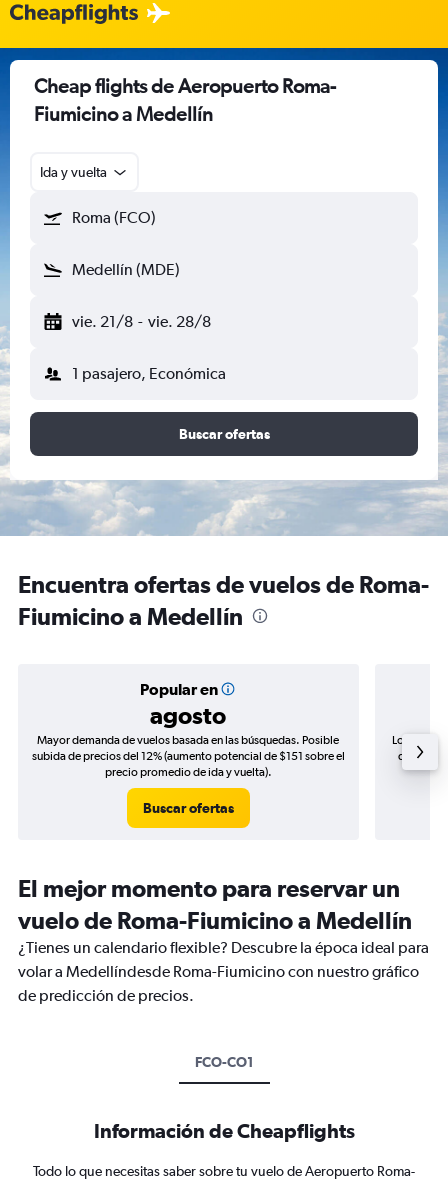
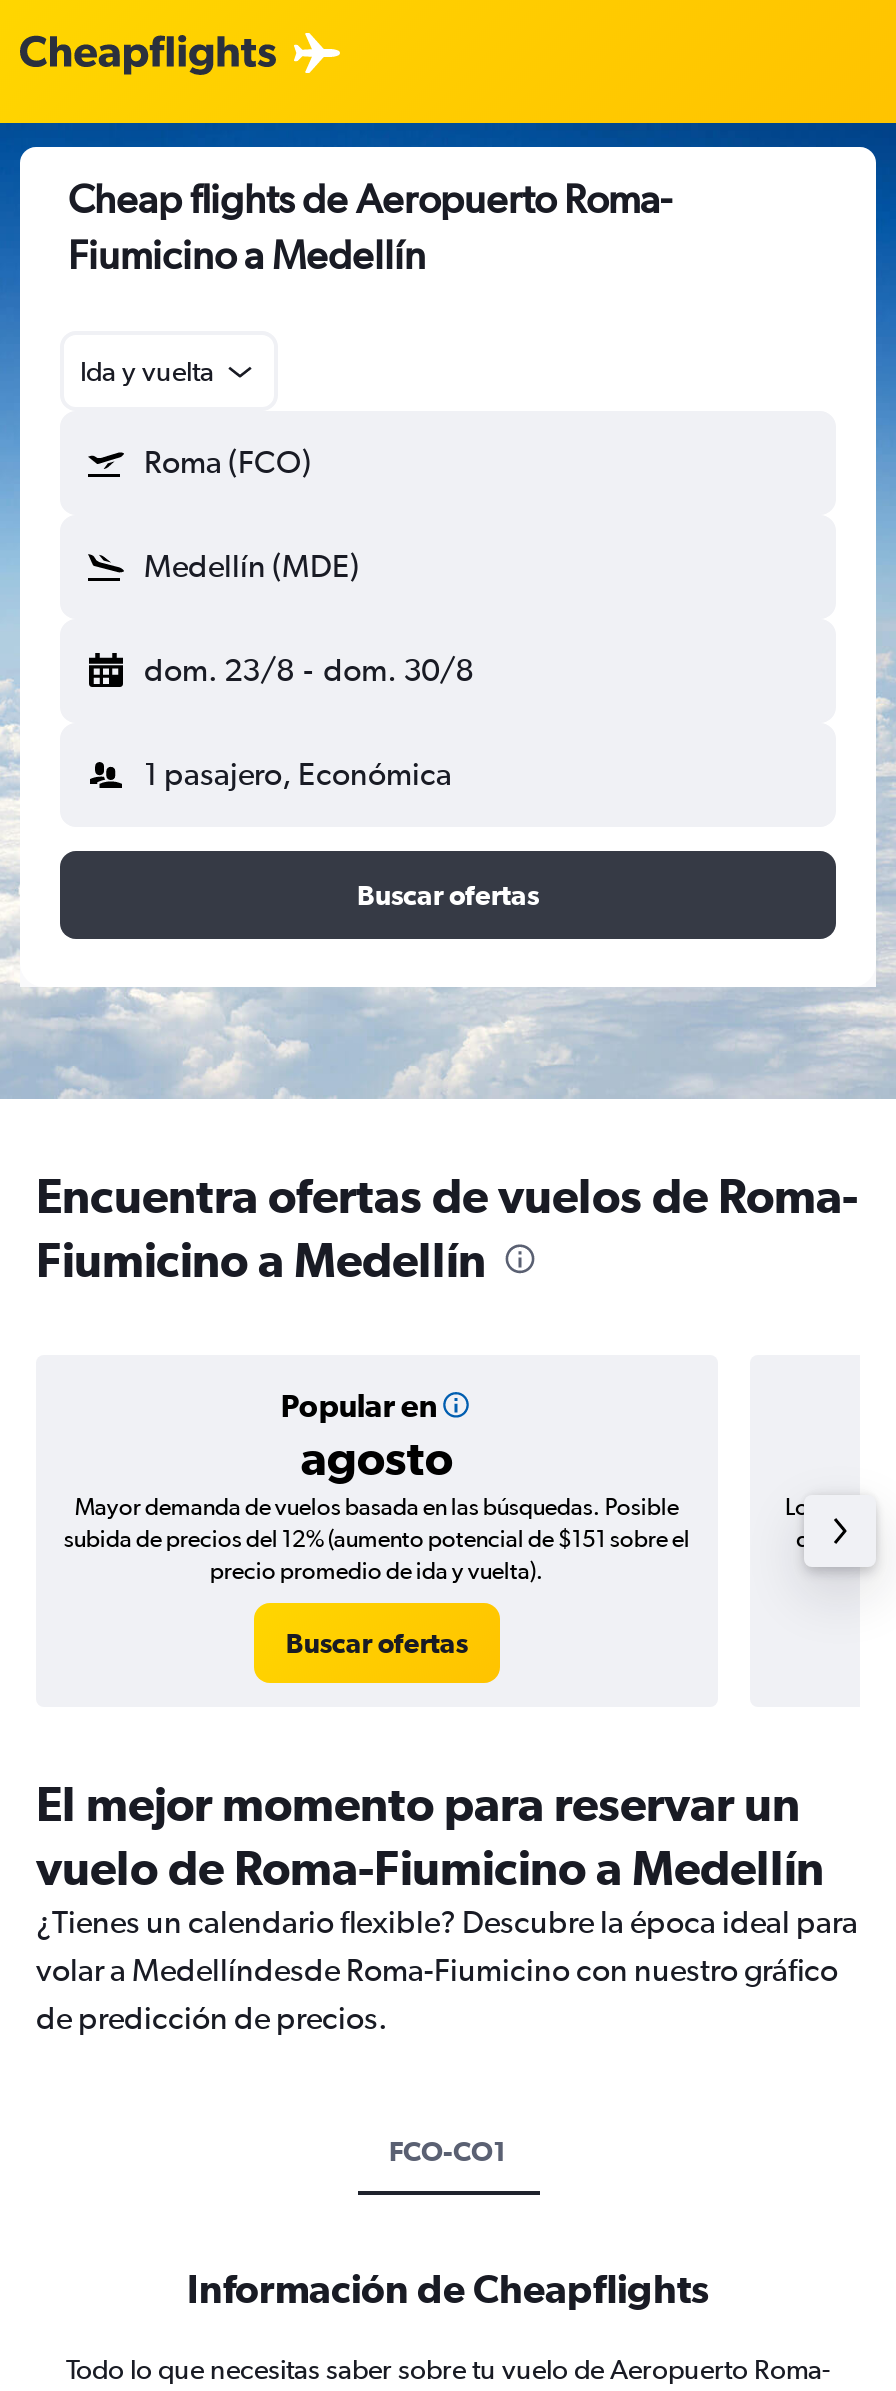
[72,312,211,331] vie. 21/8 - vie. 28/8 -> [144,651,473,689] dom. 23/8 - dom. 30/8

